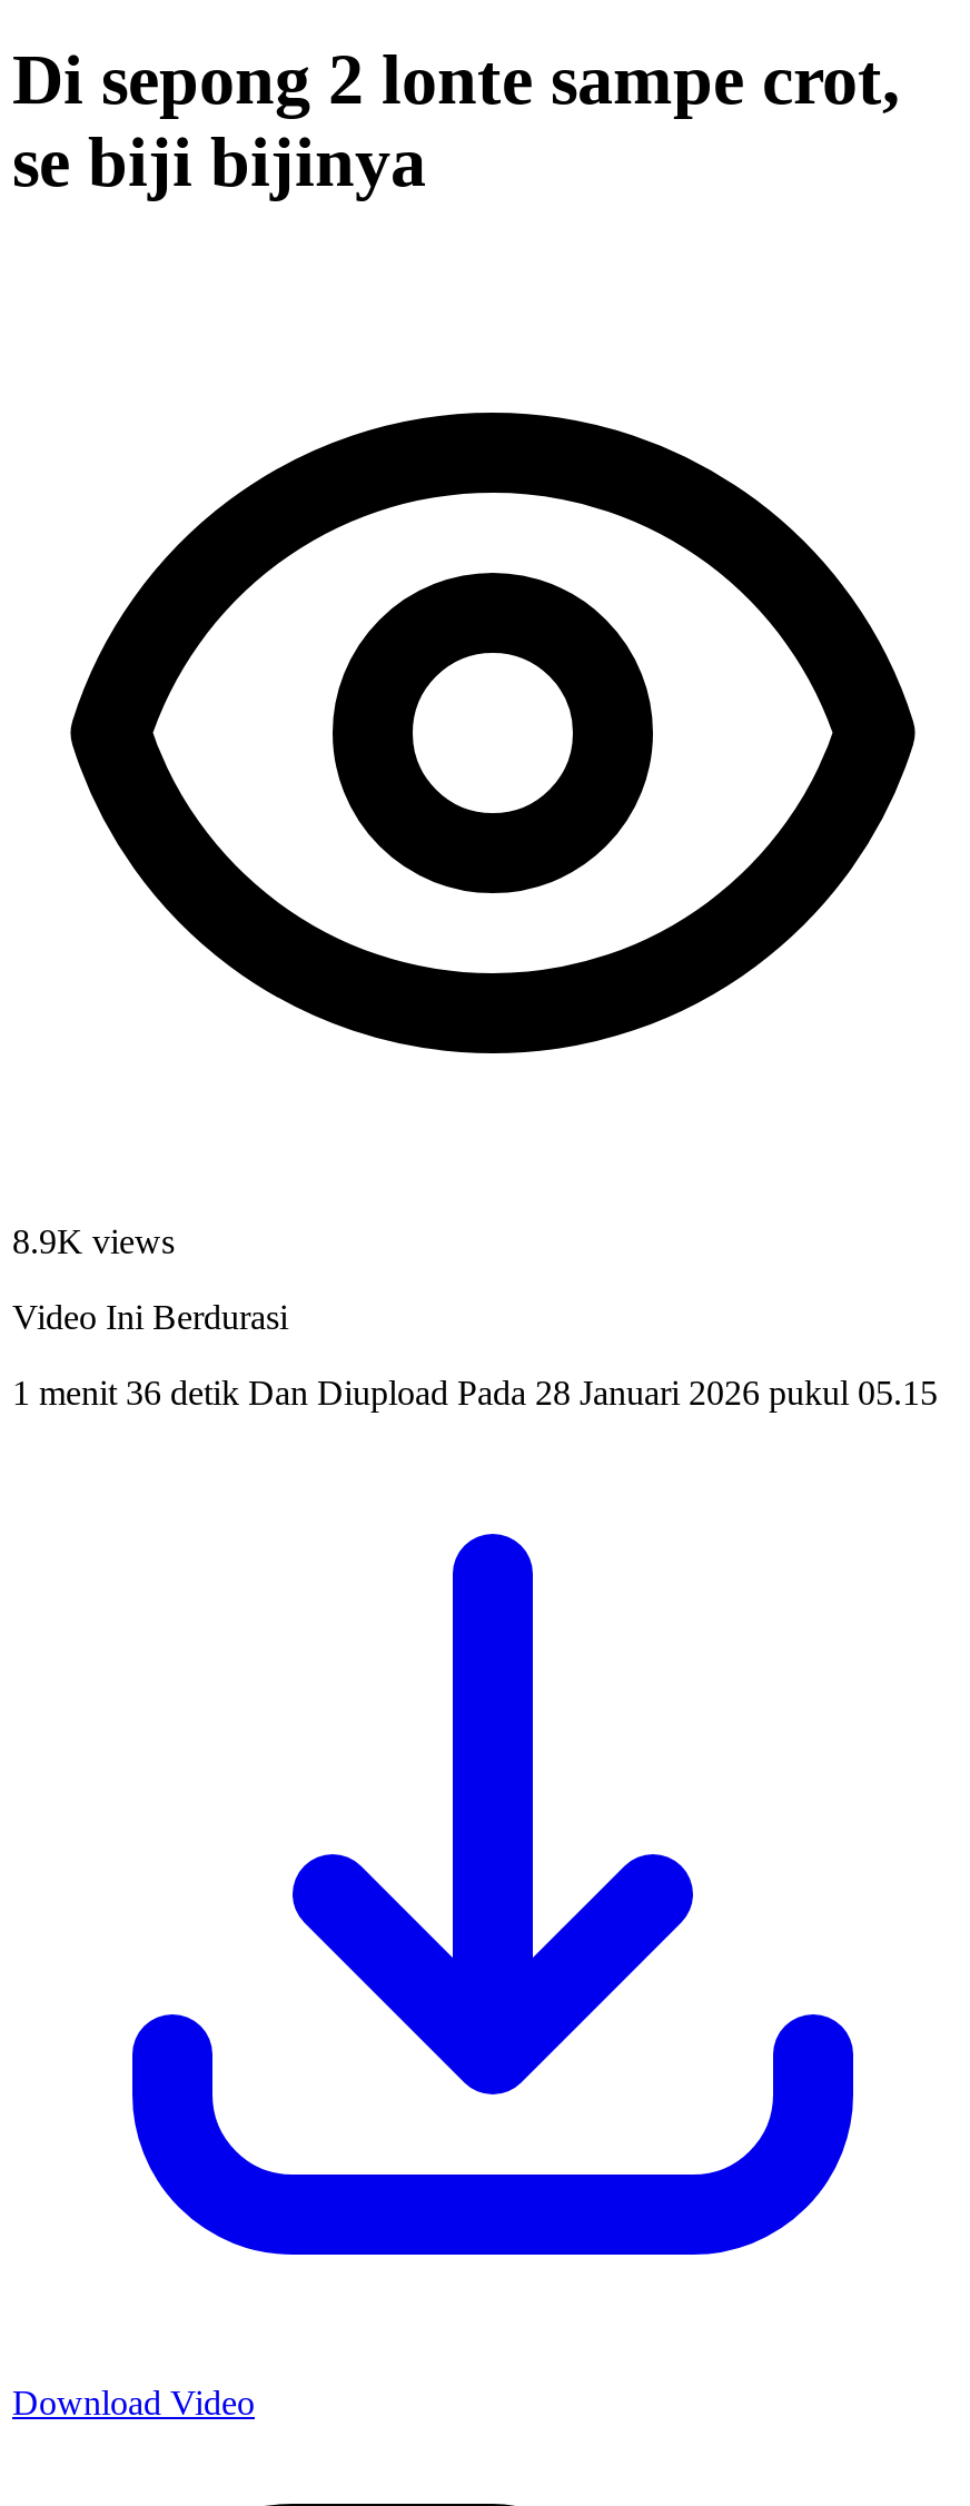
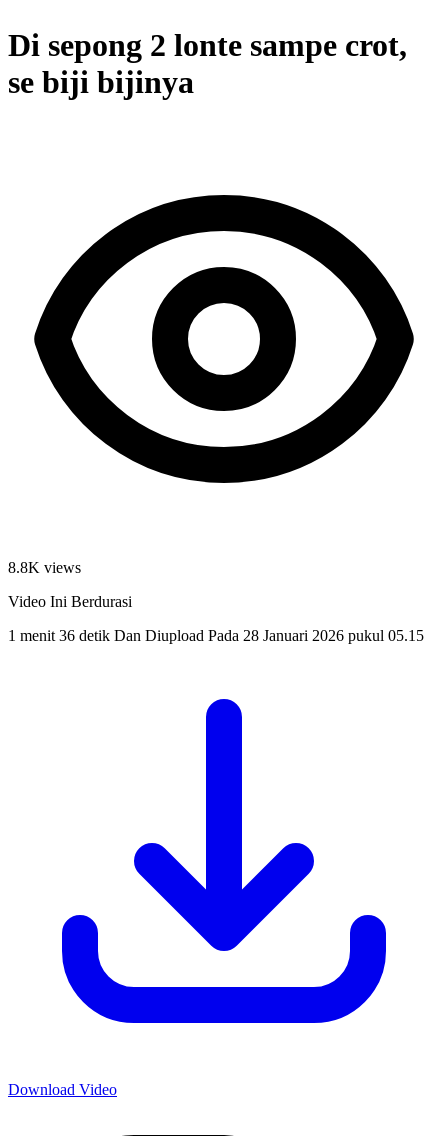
[12,1222,175,1260] 8.9K views -> [8,559,81,576] 8.8K views

